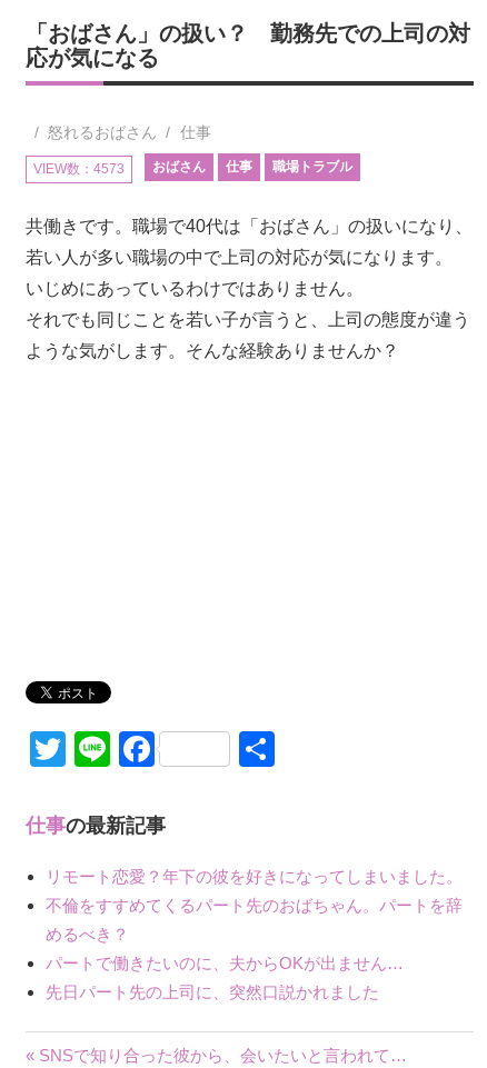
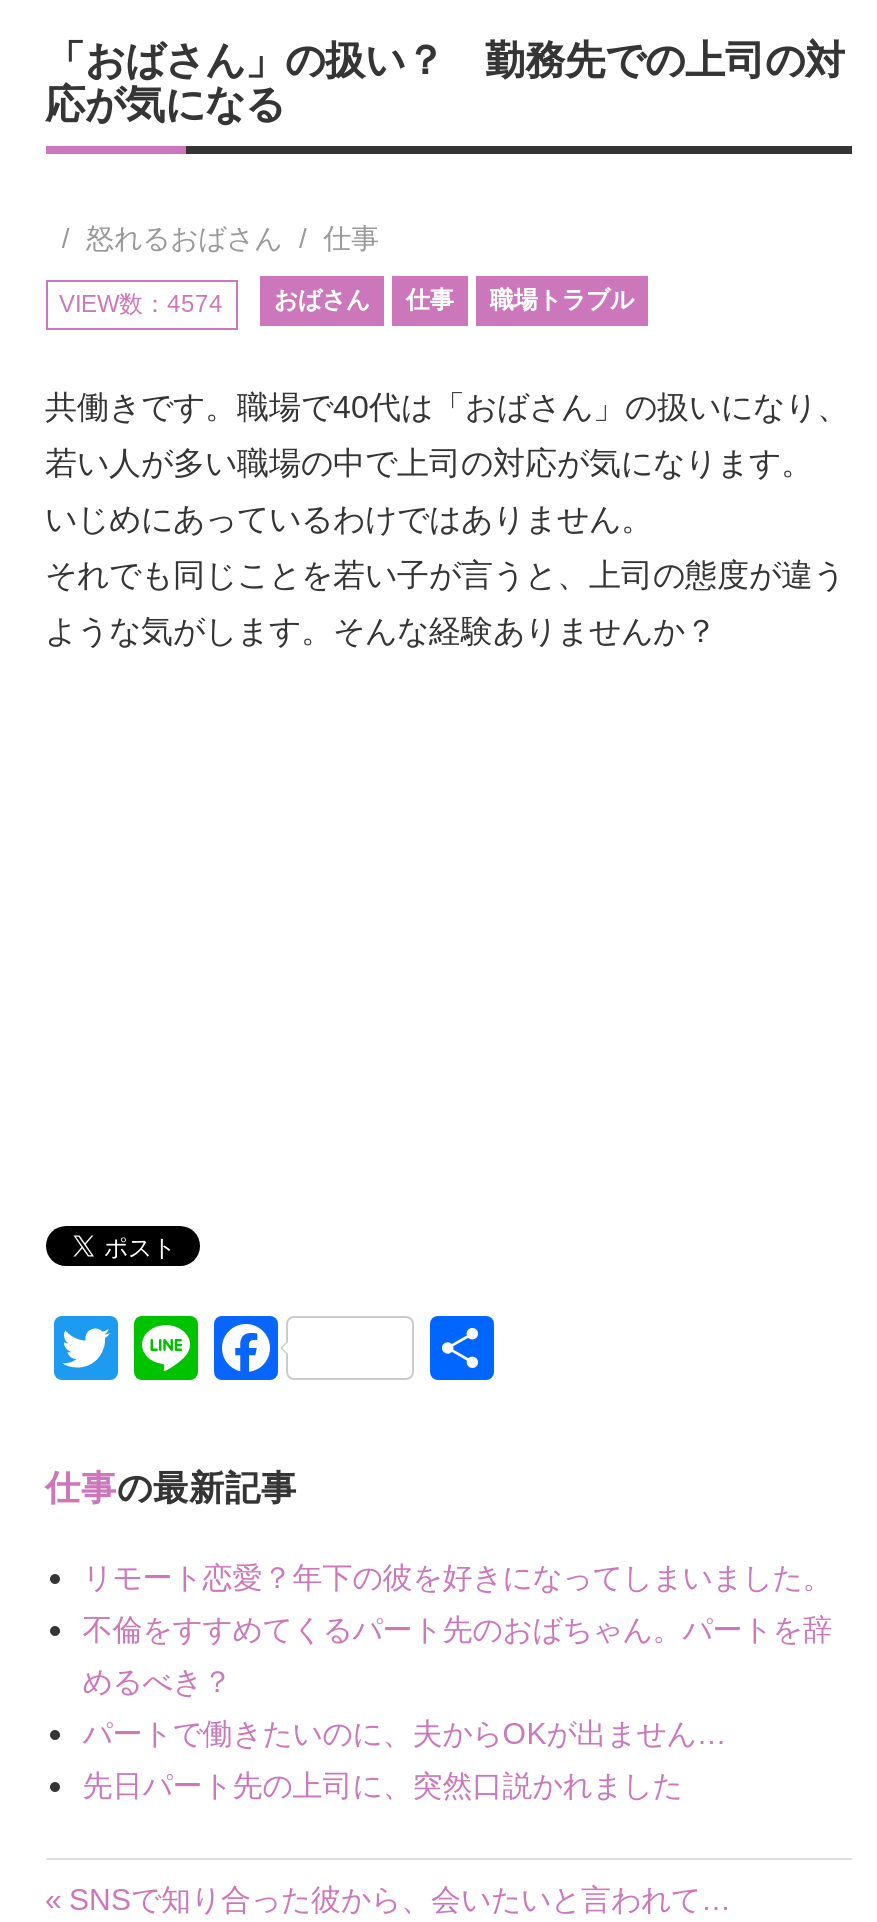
[33,159,352,176] VIEW数：4573 おばさん 仕事 職場トラブル -> [59,286,634,318] VIEW数：4574 おばさん 仕事 職場トラブル

